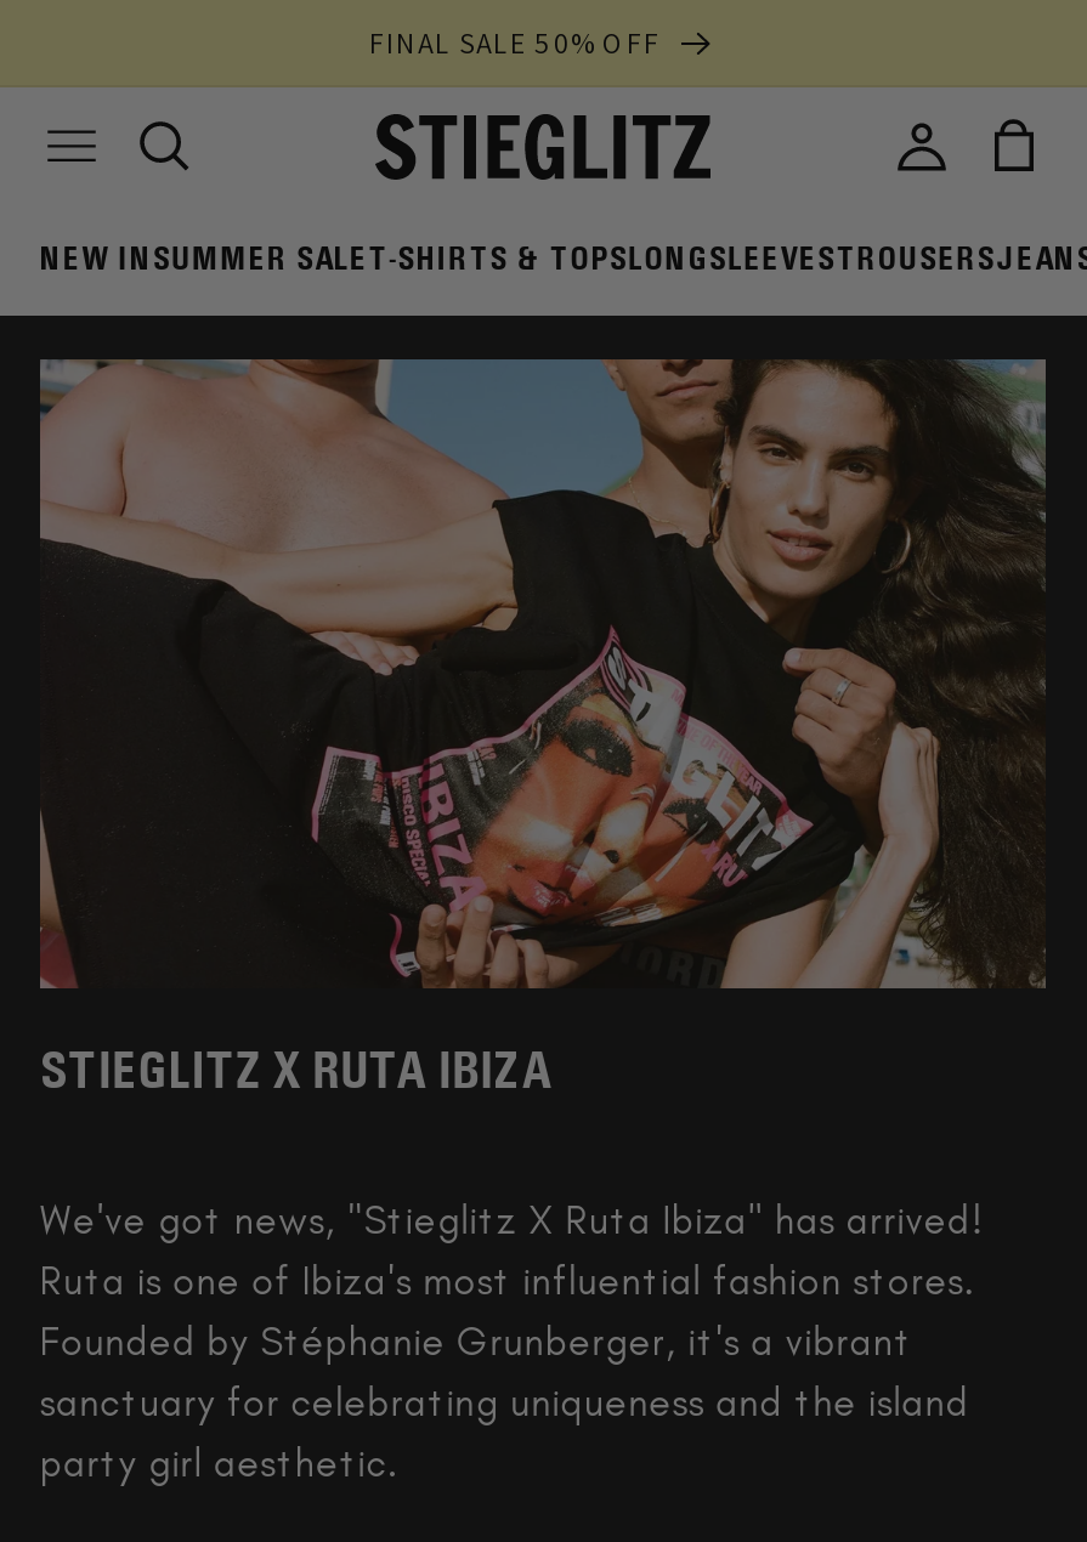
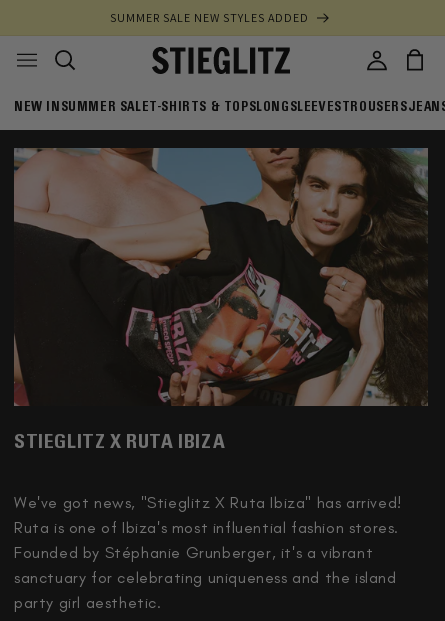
[369,24,661,61] FINAL SALE 50% OFF -> [110,10,309,25] SUMMER SALE NEW STYLES ADDED

